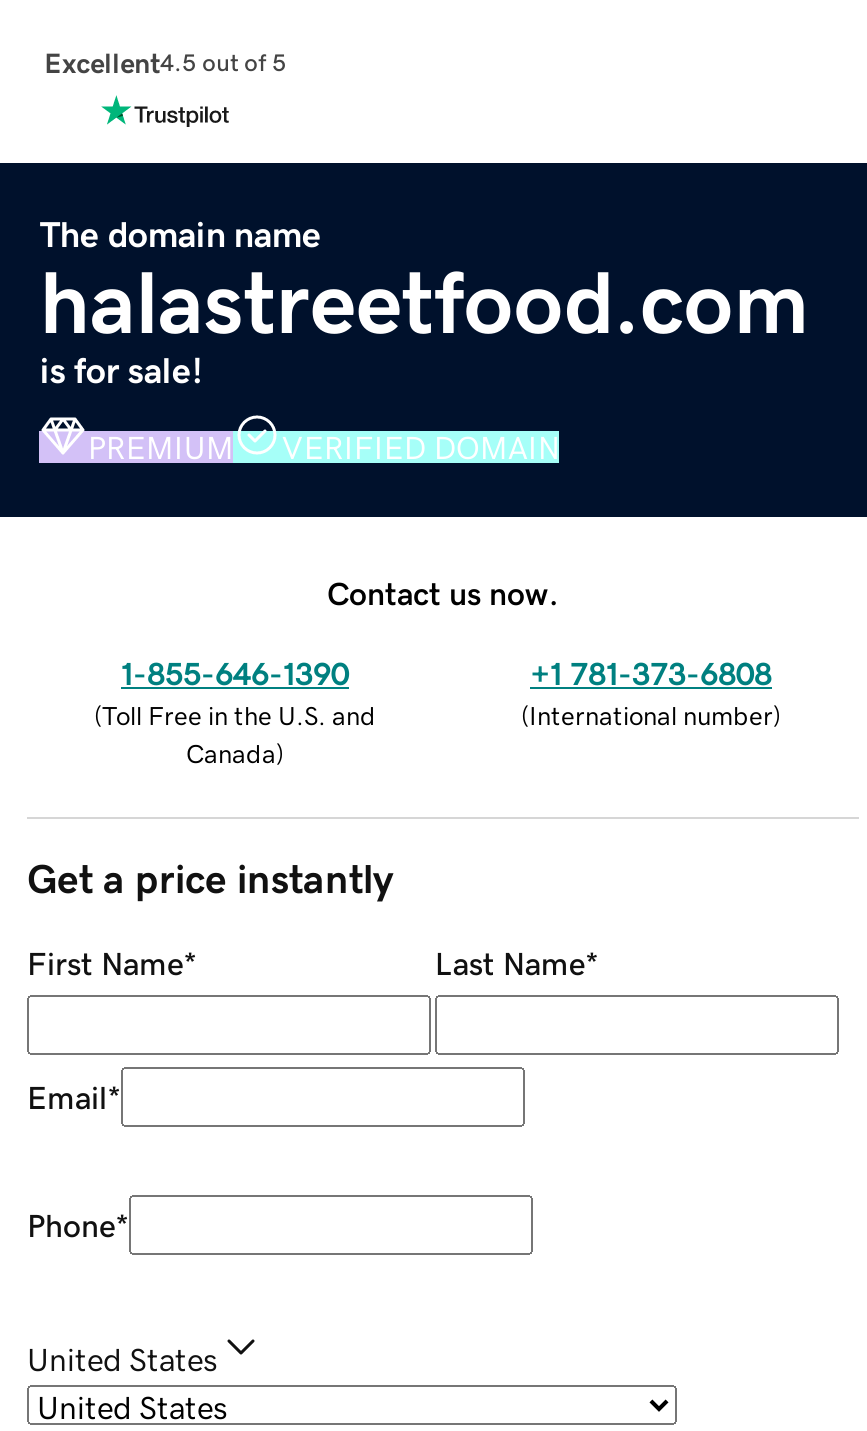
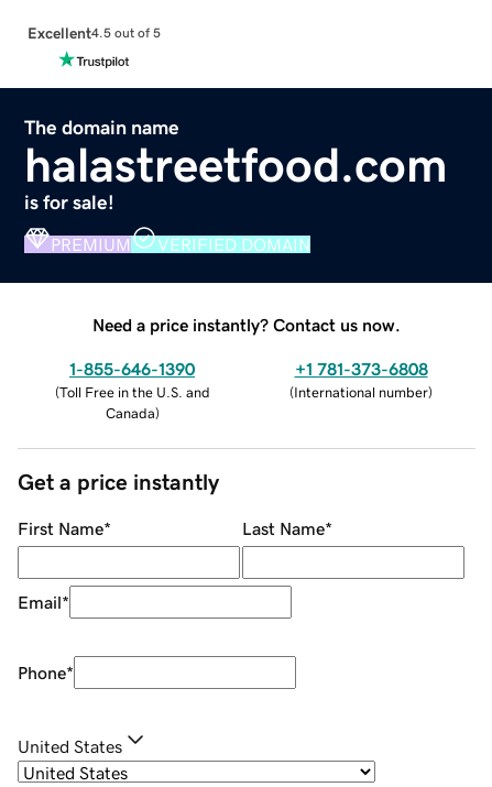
[327,576,559,608] Contact us now. -> [92,315,401,333] Need a price instantly? Contact us now.

